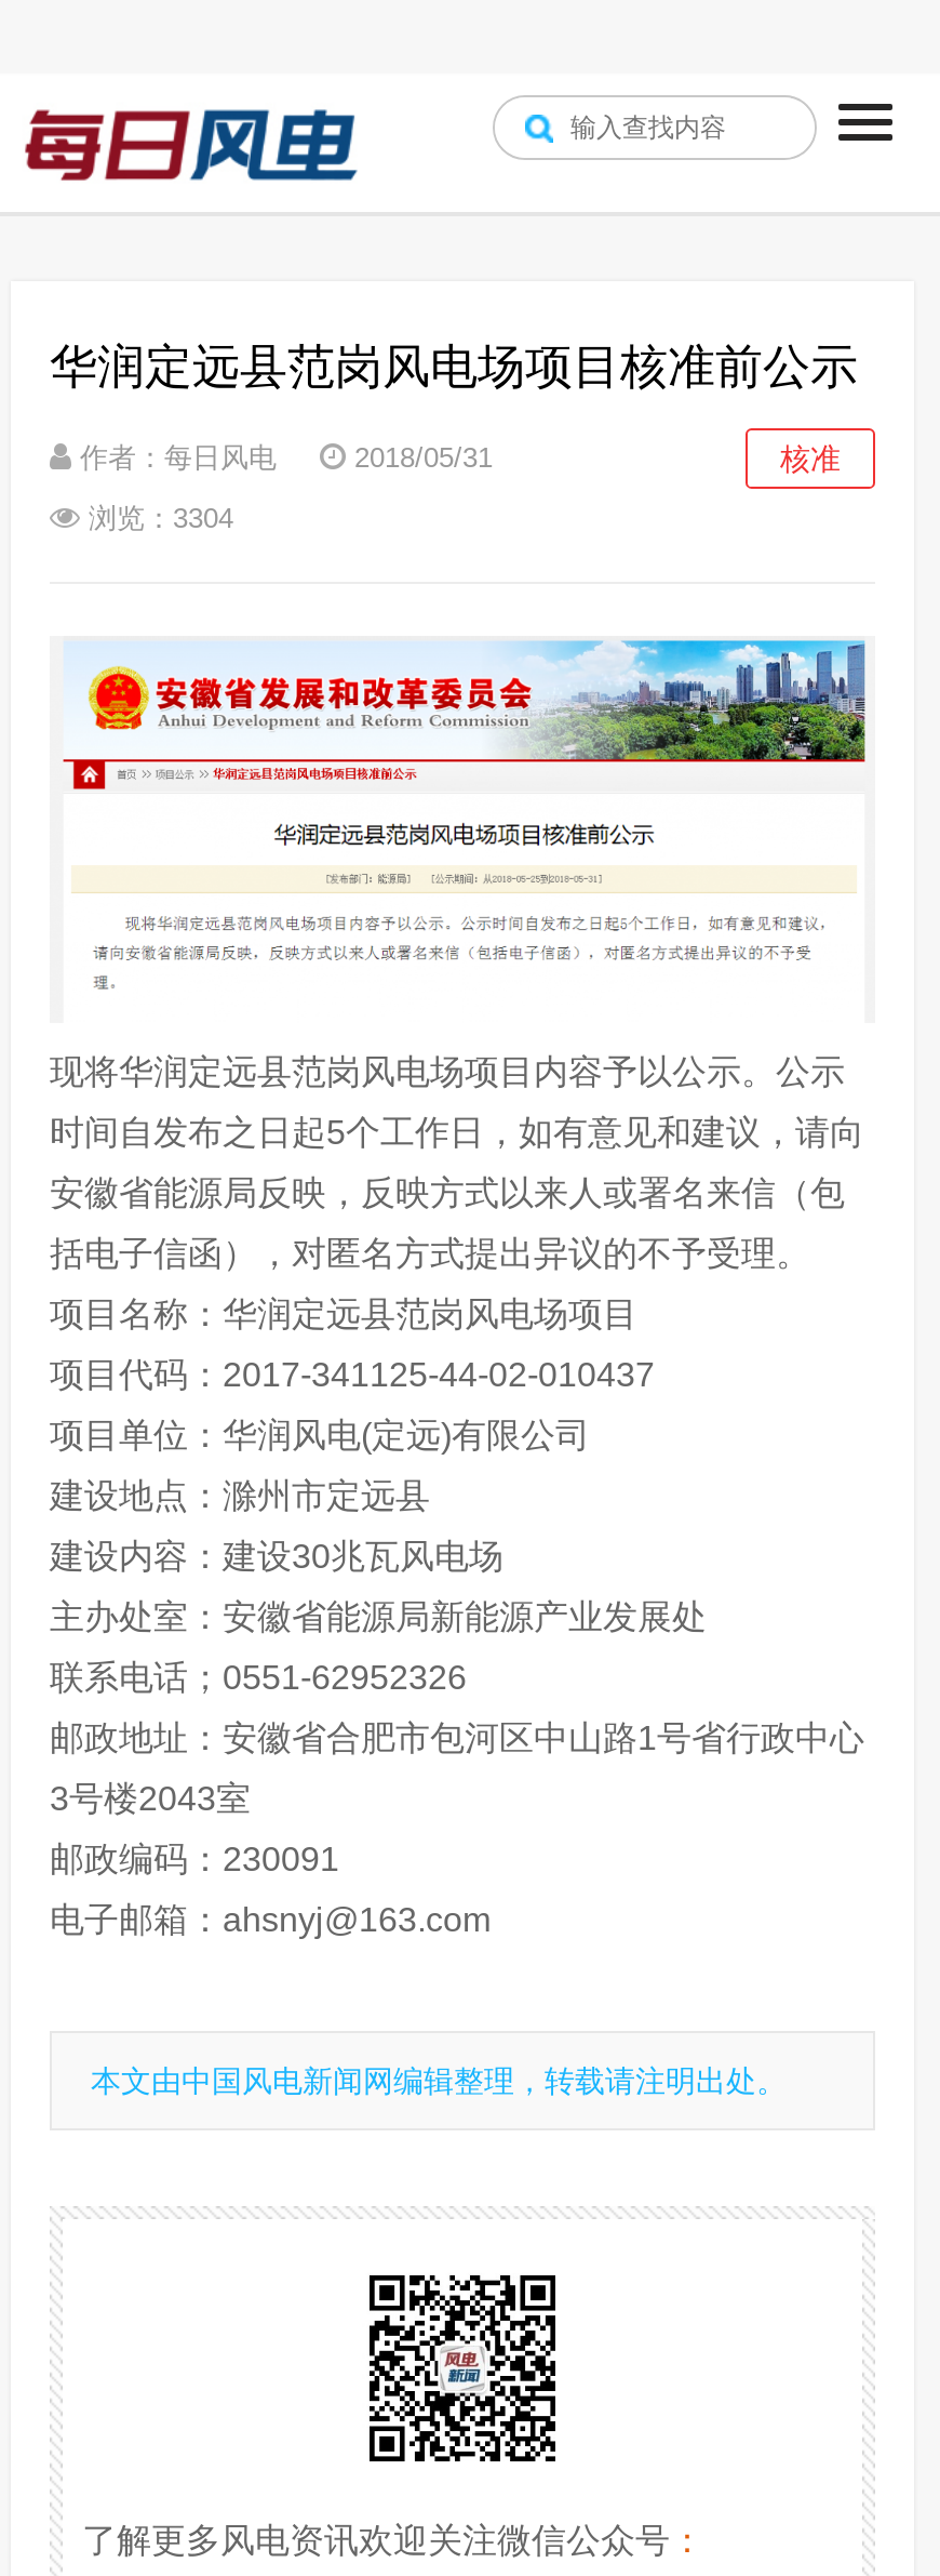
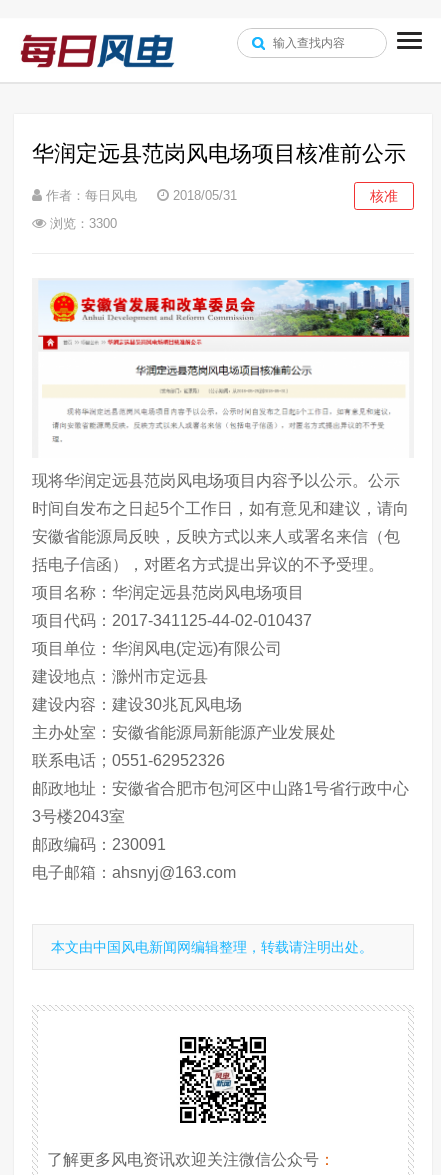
[80,502,233,534] 浏览：3304 -> [46,216,117,231] 浏览：3300

